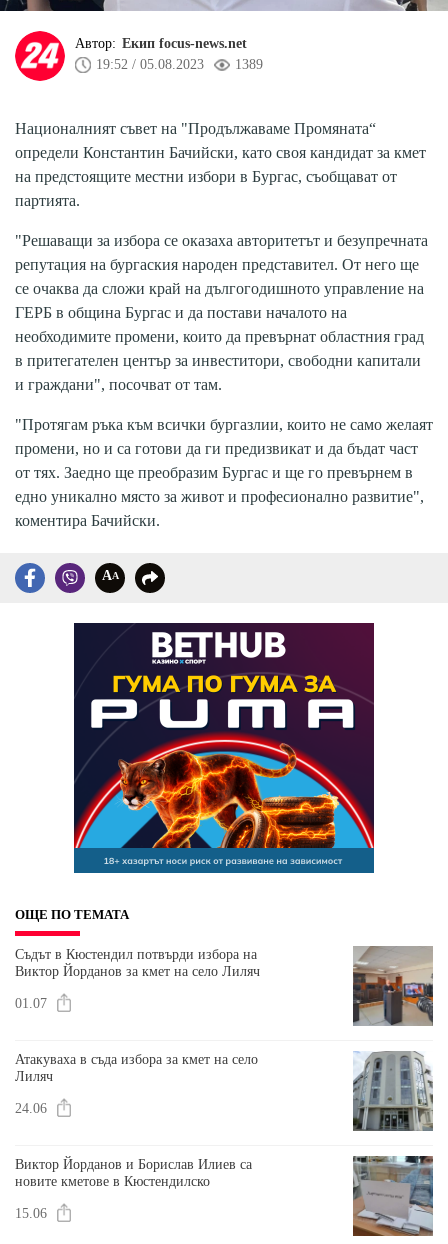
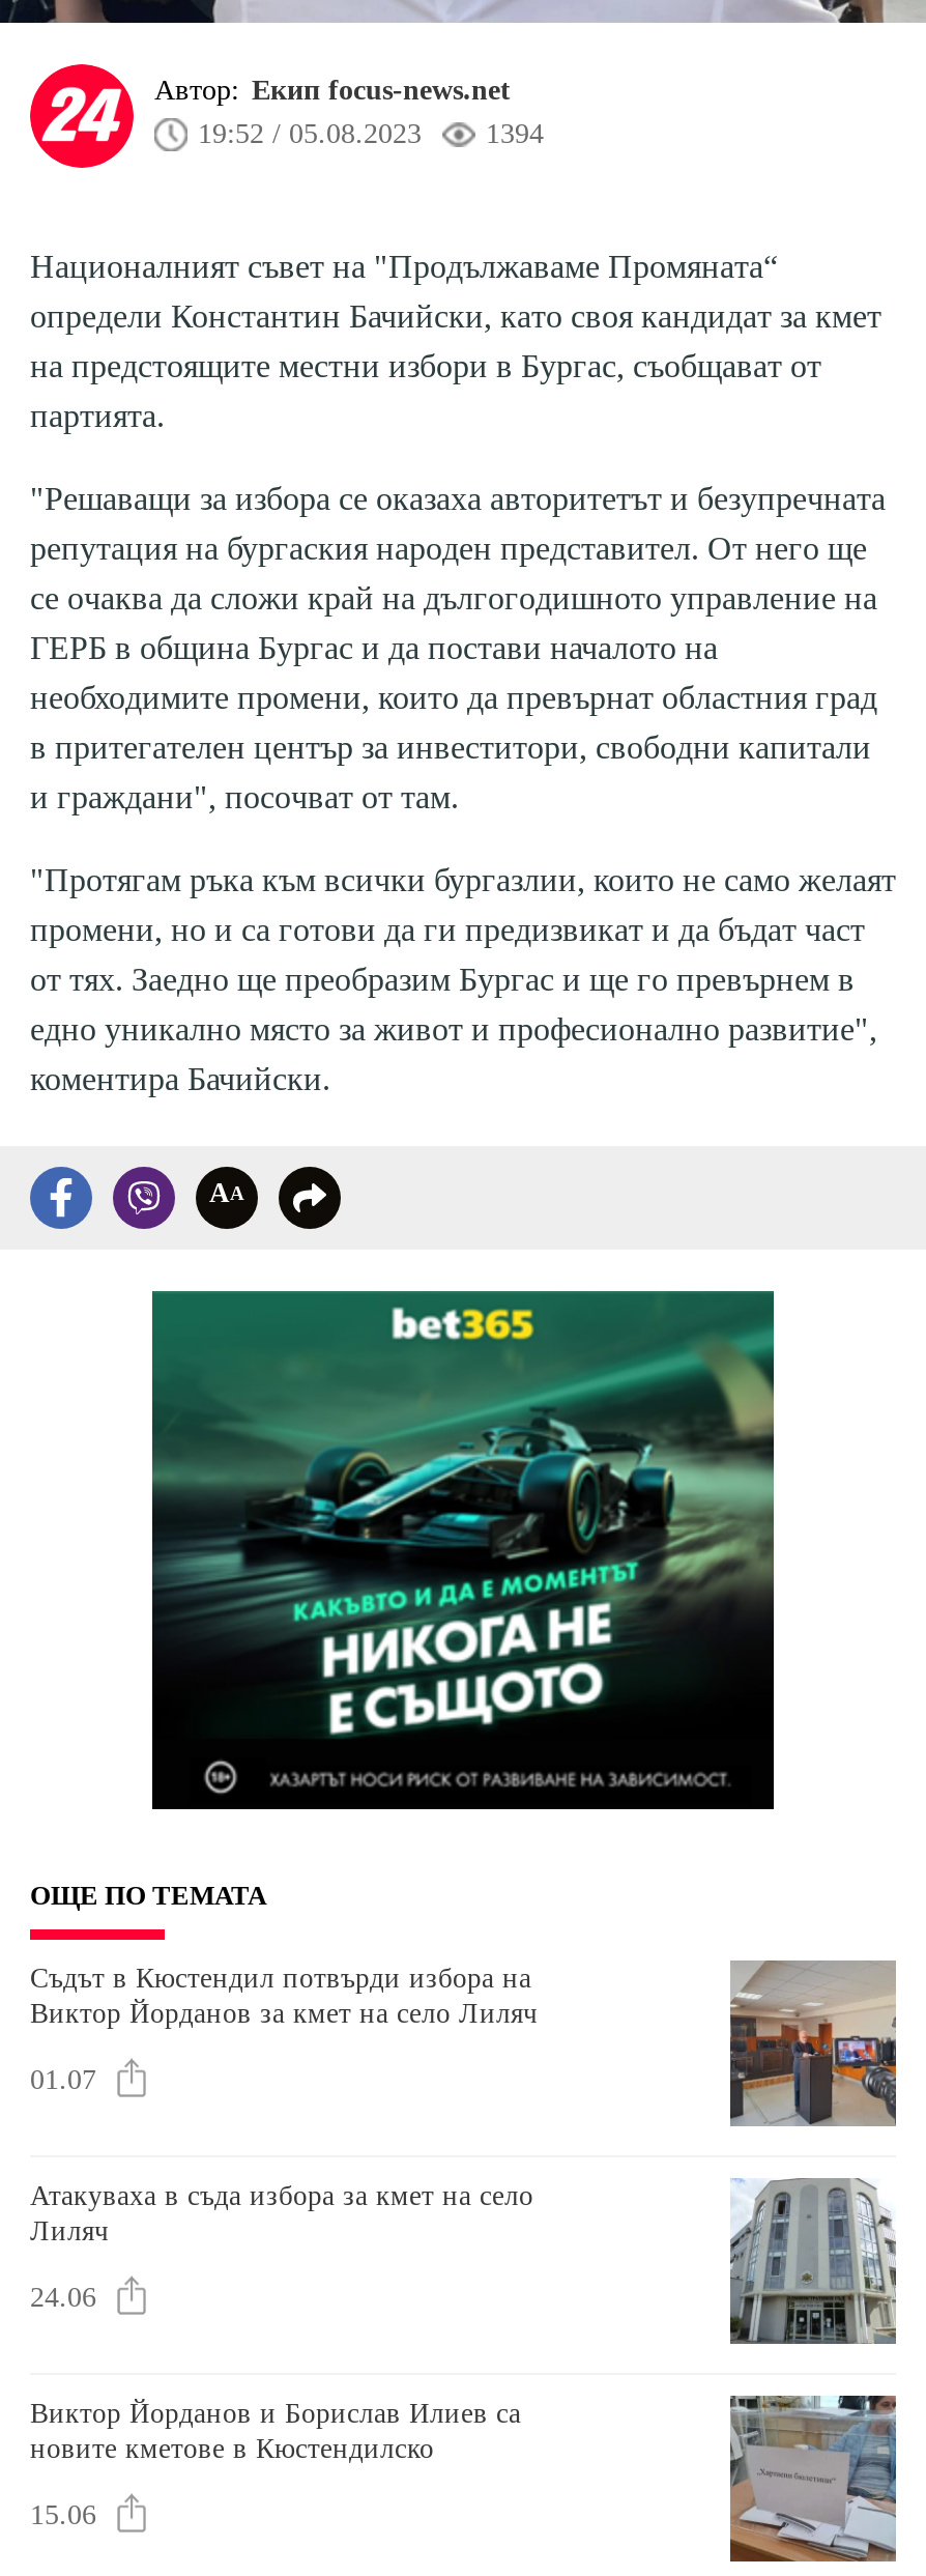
[235,57,263,72] 1389 -> [486,118,544,149] 1394
[73,623,375,874] [image] -> [150,1291,776,1811] [image]

